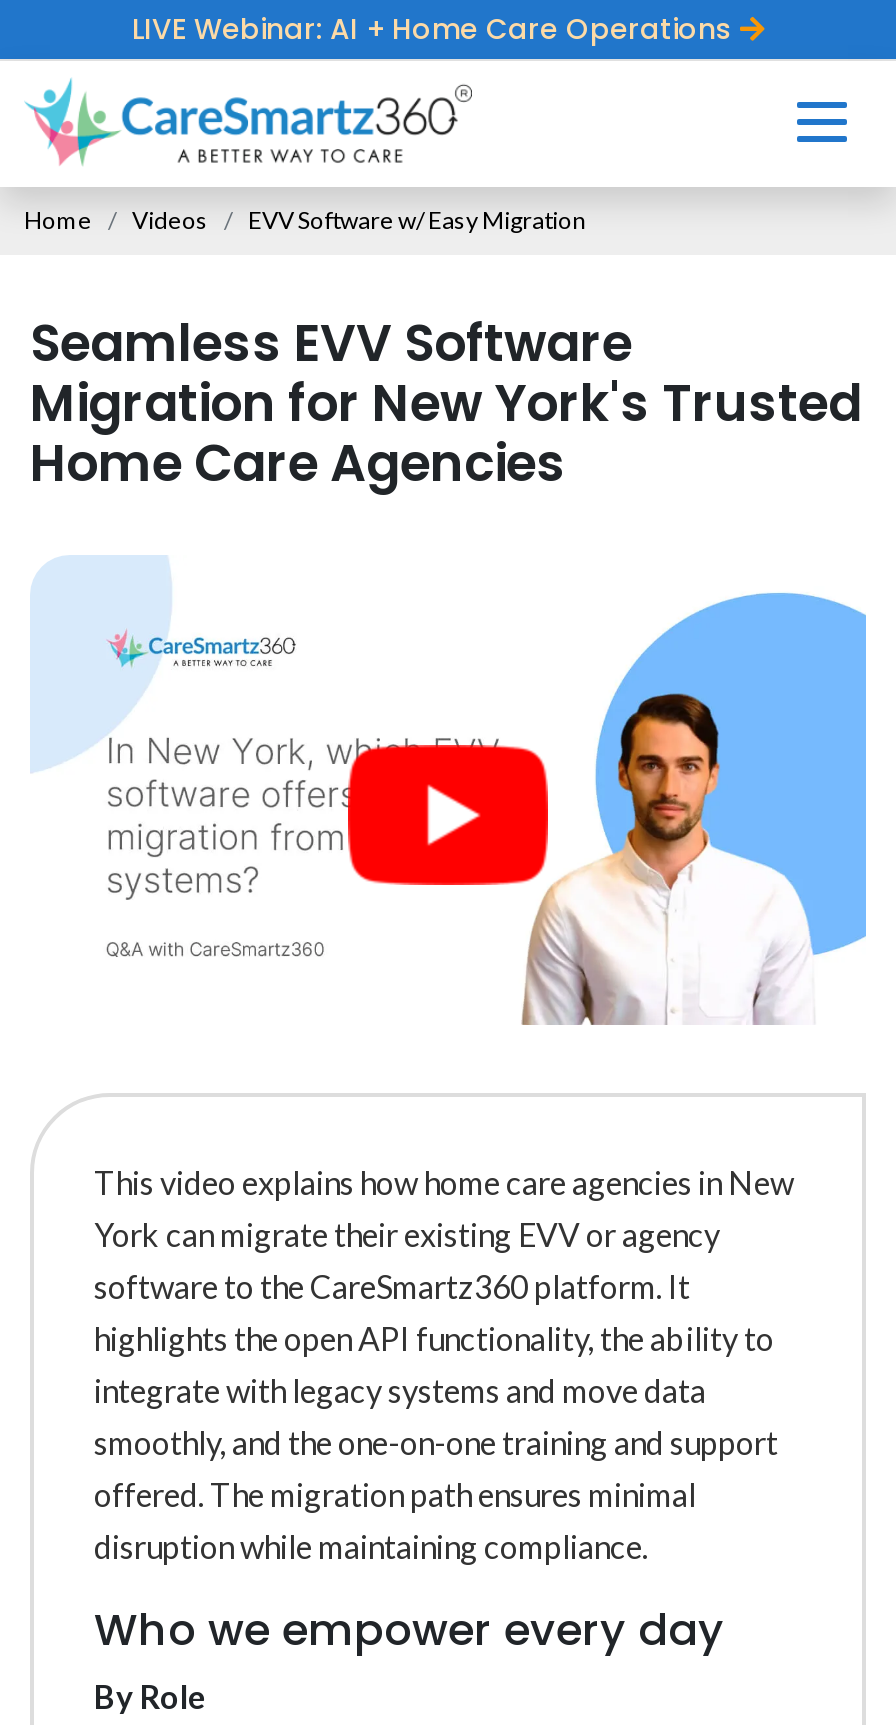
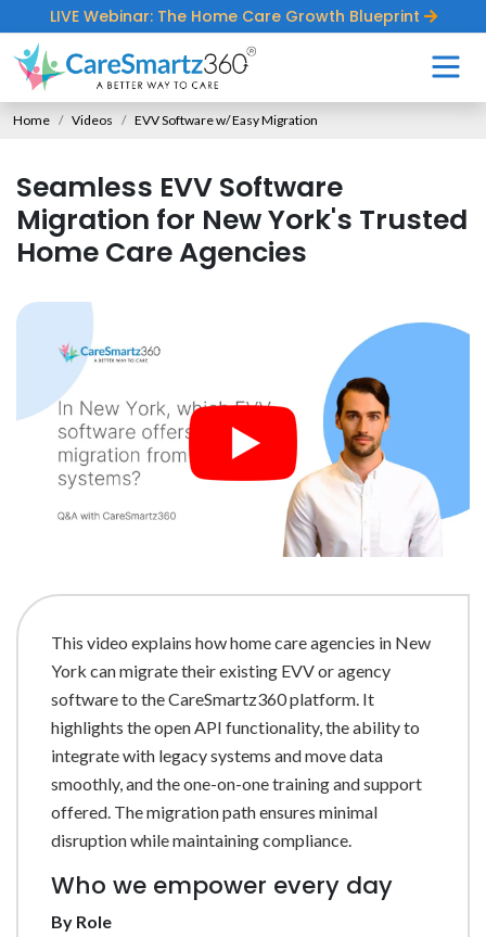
[132,9,740,49] LIVE Webinar: AI + Home Care Operations -> [49,5,424,27] LIVE Webinar: The Home Care Growth Blueprint

